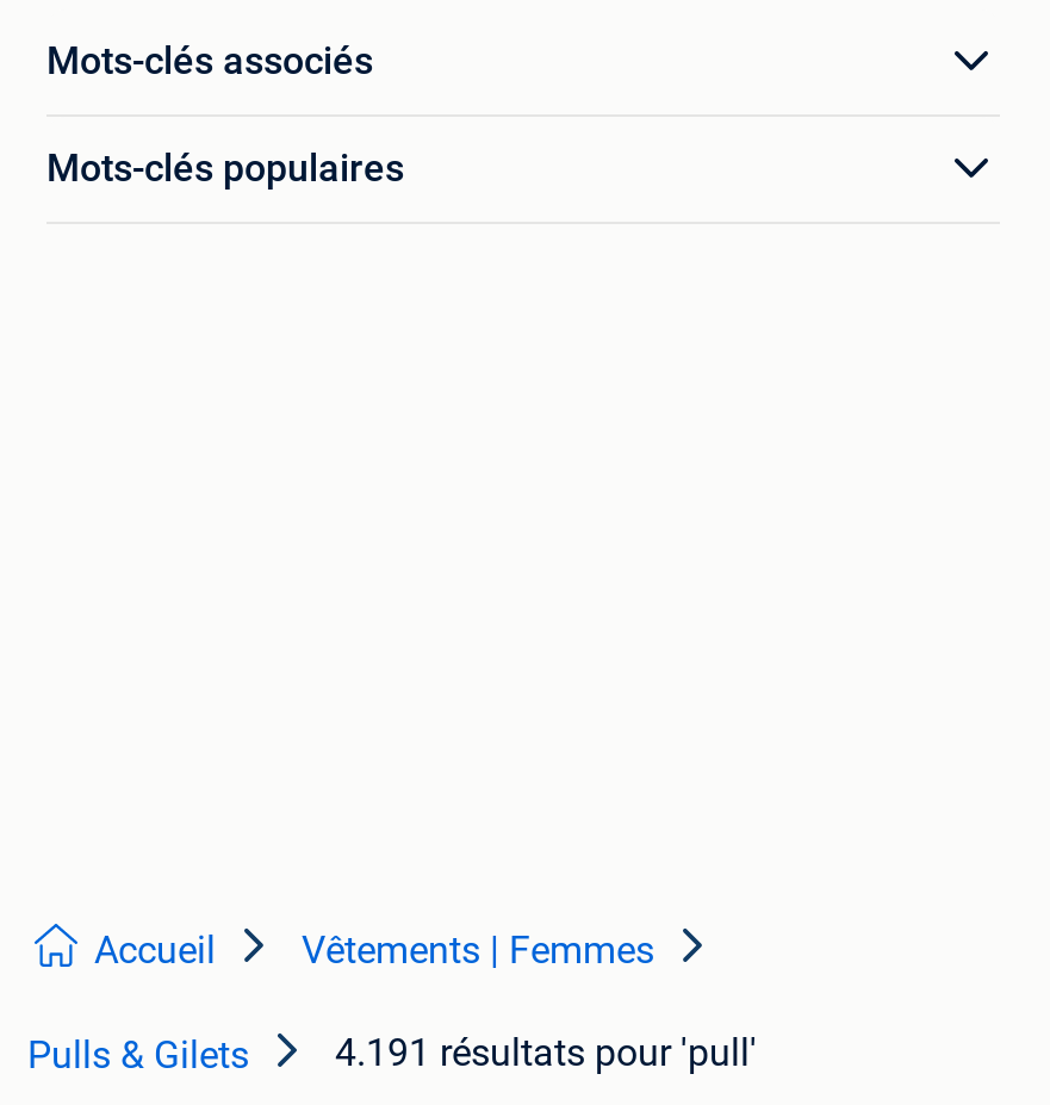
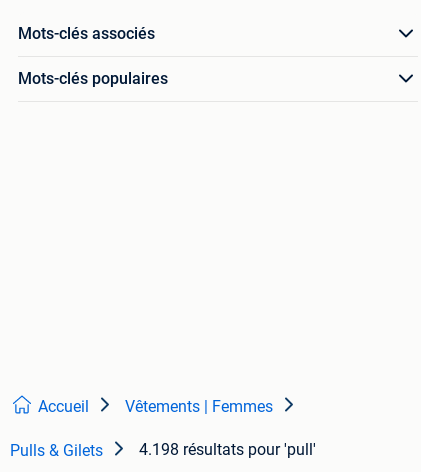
[335,1031,757,1076] 4.191 résultats pour 'pull' -> [139,440,316,459] 4.198 résultats pour 'pull'

